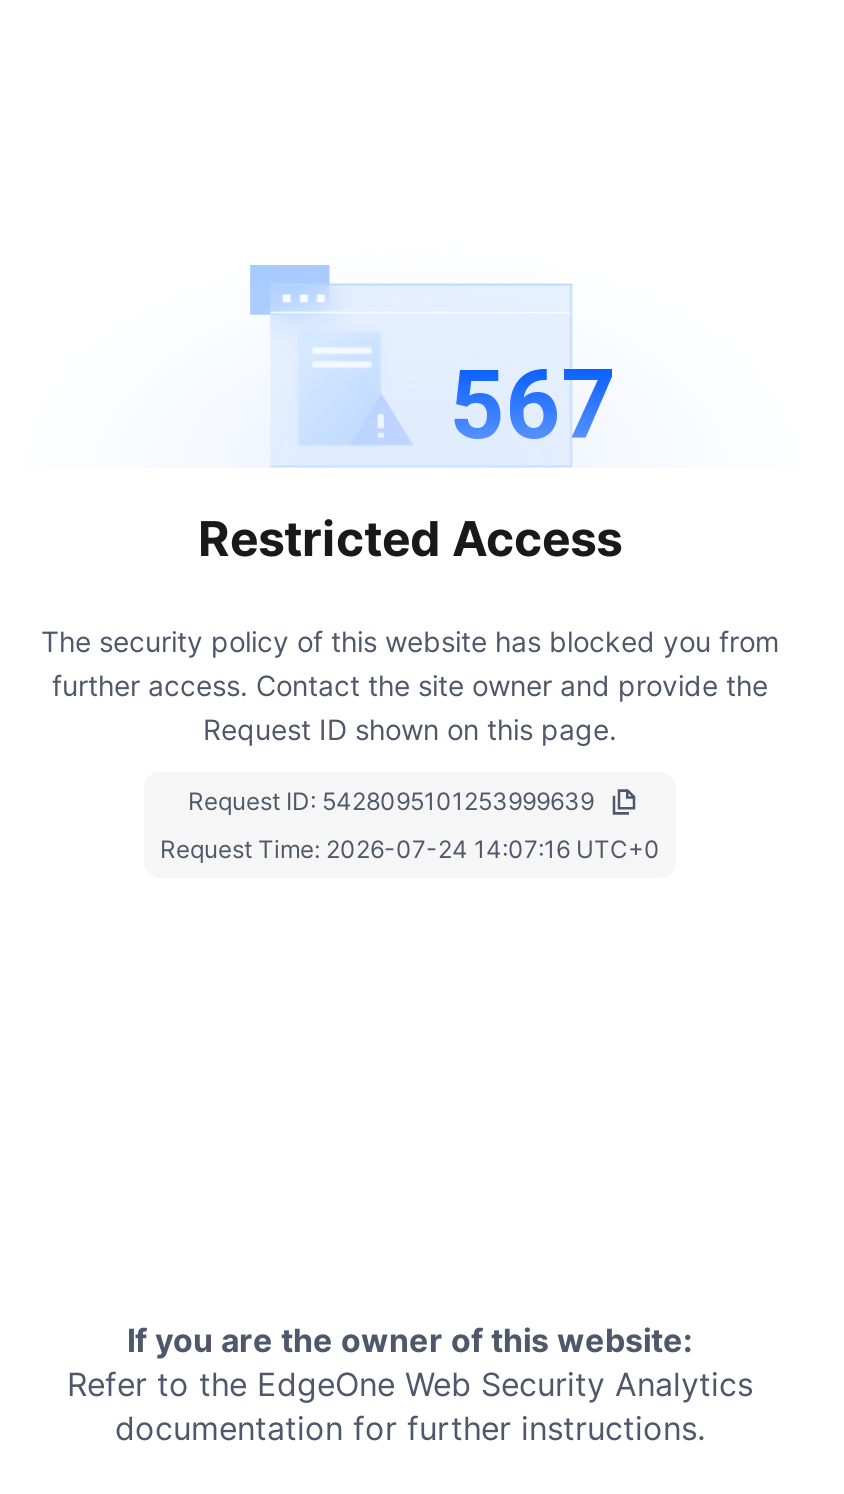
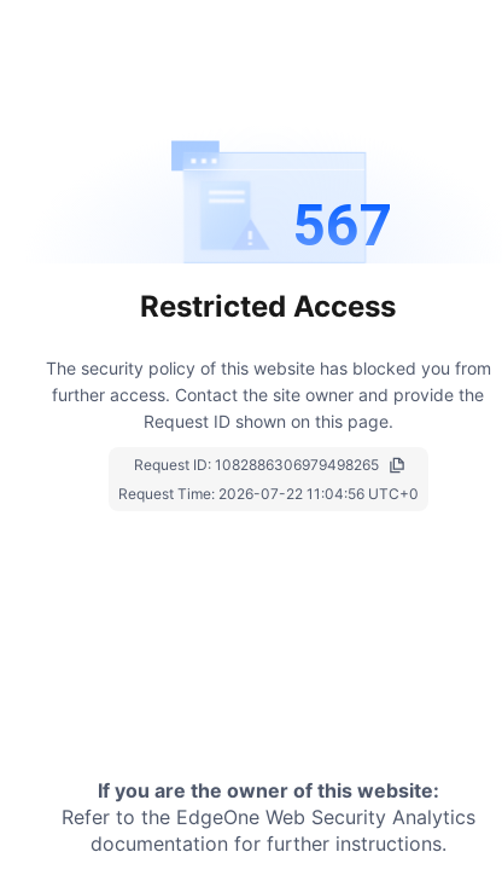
[188,785,594,815] Request ID: 5428095101253999639 -> [134,455,379,473] Request ID: 1082886306979498265
[160,833,660,863] Request Time: 2026-07-24 14:07:16 UTC+0 -> [118,484,418,502] Request Time: 2026-07-22 11:04:56 UTC+0

